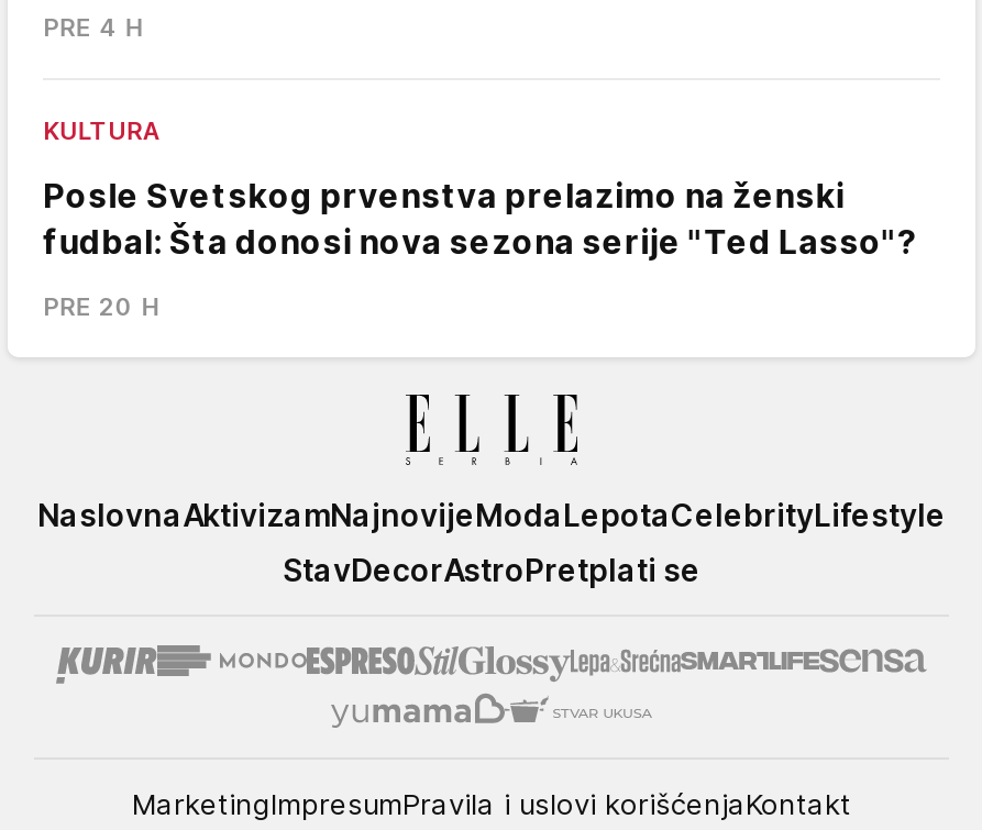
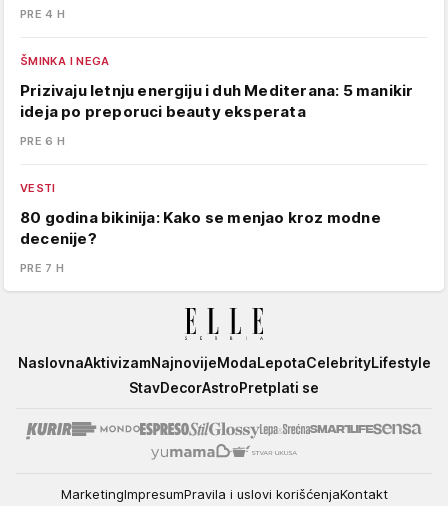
[43,115,918,322] KULTURA | Posle Svetskog prvenstva prelazimo na ženski | fudbal: Šta donosi nova sezona serije "Ted Lasso"? | PRE 20 H -> [20,54,413,275] ŠMINKA I NEGA | Prizivaju letnju energiju i duh Mediterana: 5 manikir | ideja po preporuci beauty eksperata | PRE 6 H | VESTI | 80 godina bikinija: Kako se menjao kroz modne | decenije? | PRE 7 H

